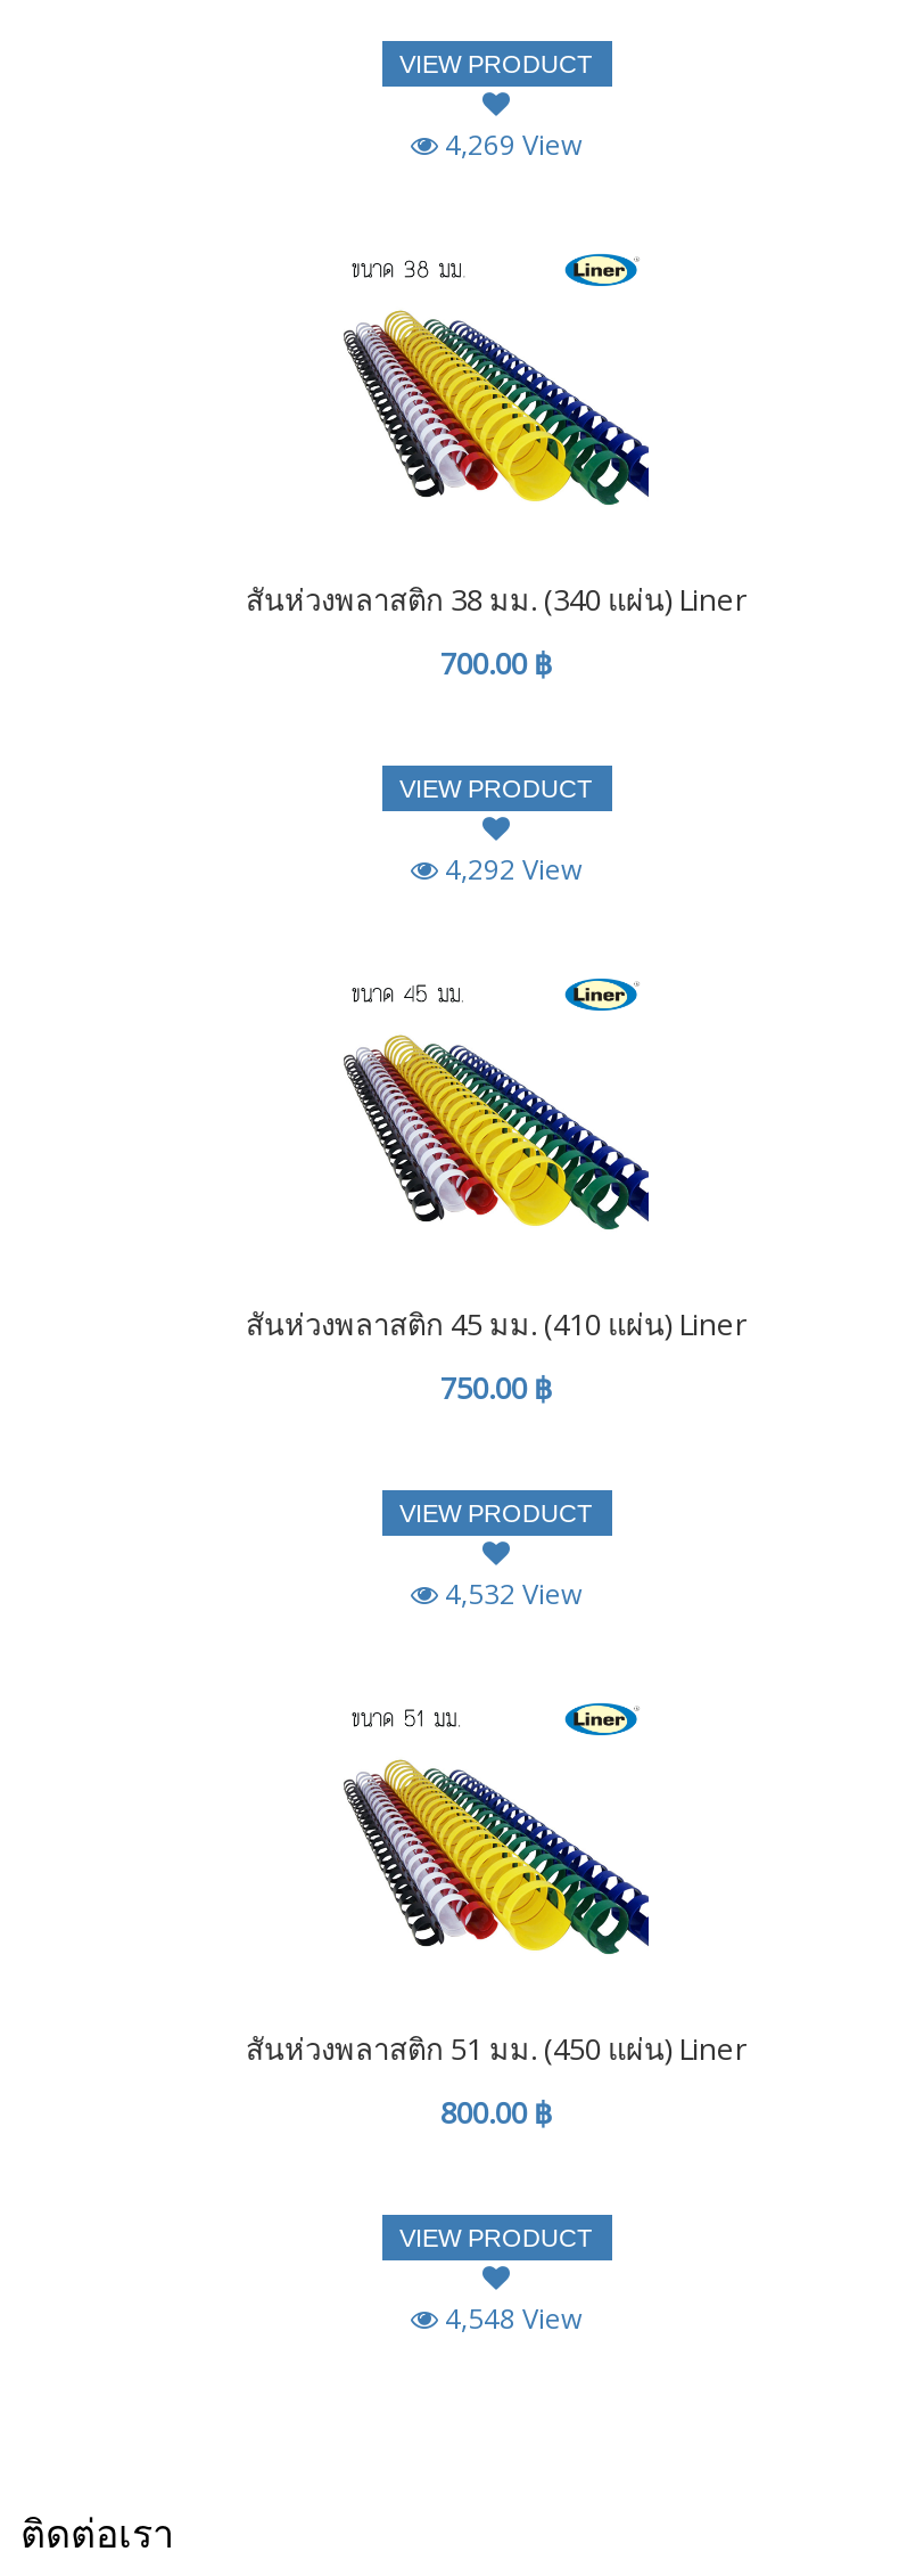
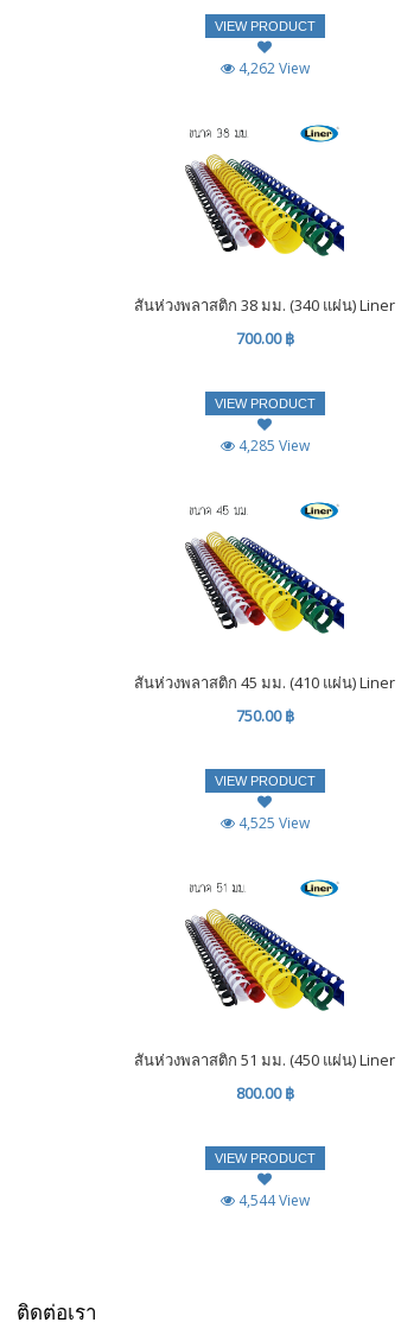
[438,126,581,165] 4,269 View -> [234,59,309,79] 4,262 View
[438,851,581,889] 4,292 View -> [234,436,309,456] 4,285 View
[438,1575,581,1614] 4,532 View -> [234,813,309,833] 4,525 View
[438,2300,581,2339] 4,548 View -> [234,1191,309,1211] 4,544 View

